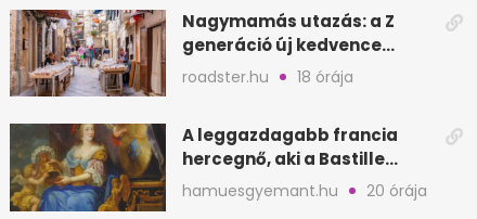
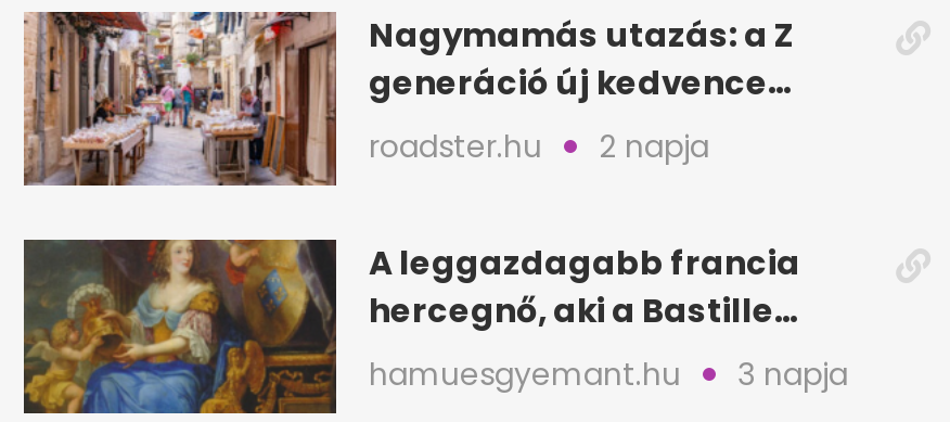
[297,66,353,88] 18 órája -> [599,124,709,167] 2 napja
[366,181,427,202] 20 órája -> [737,353,848,396] 3 napja

